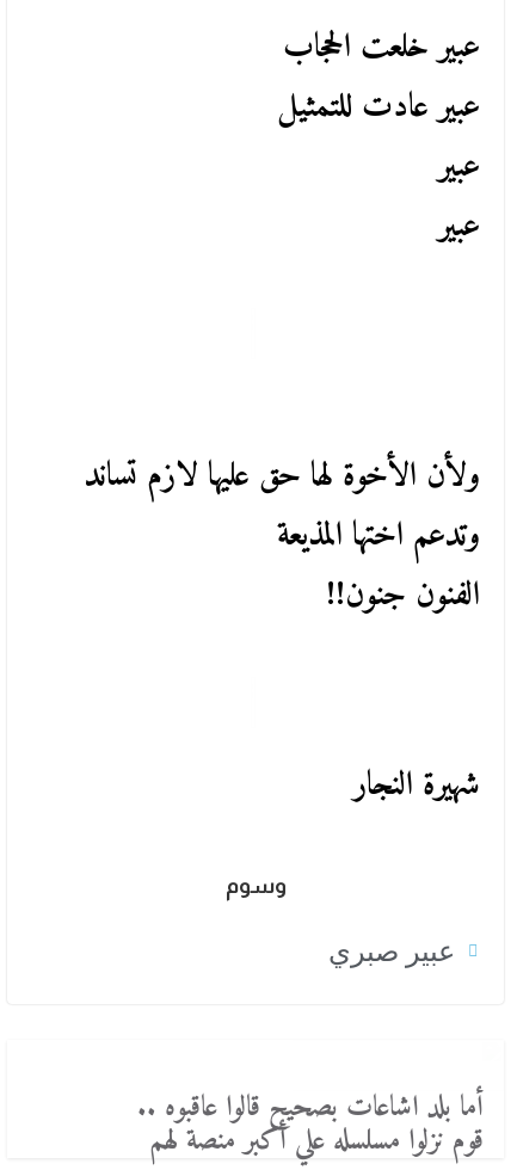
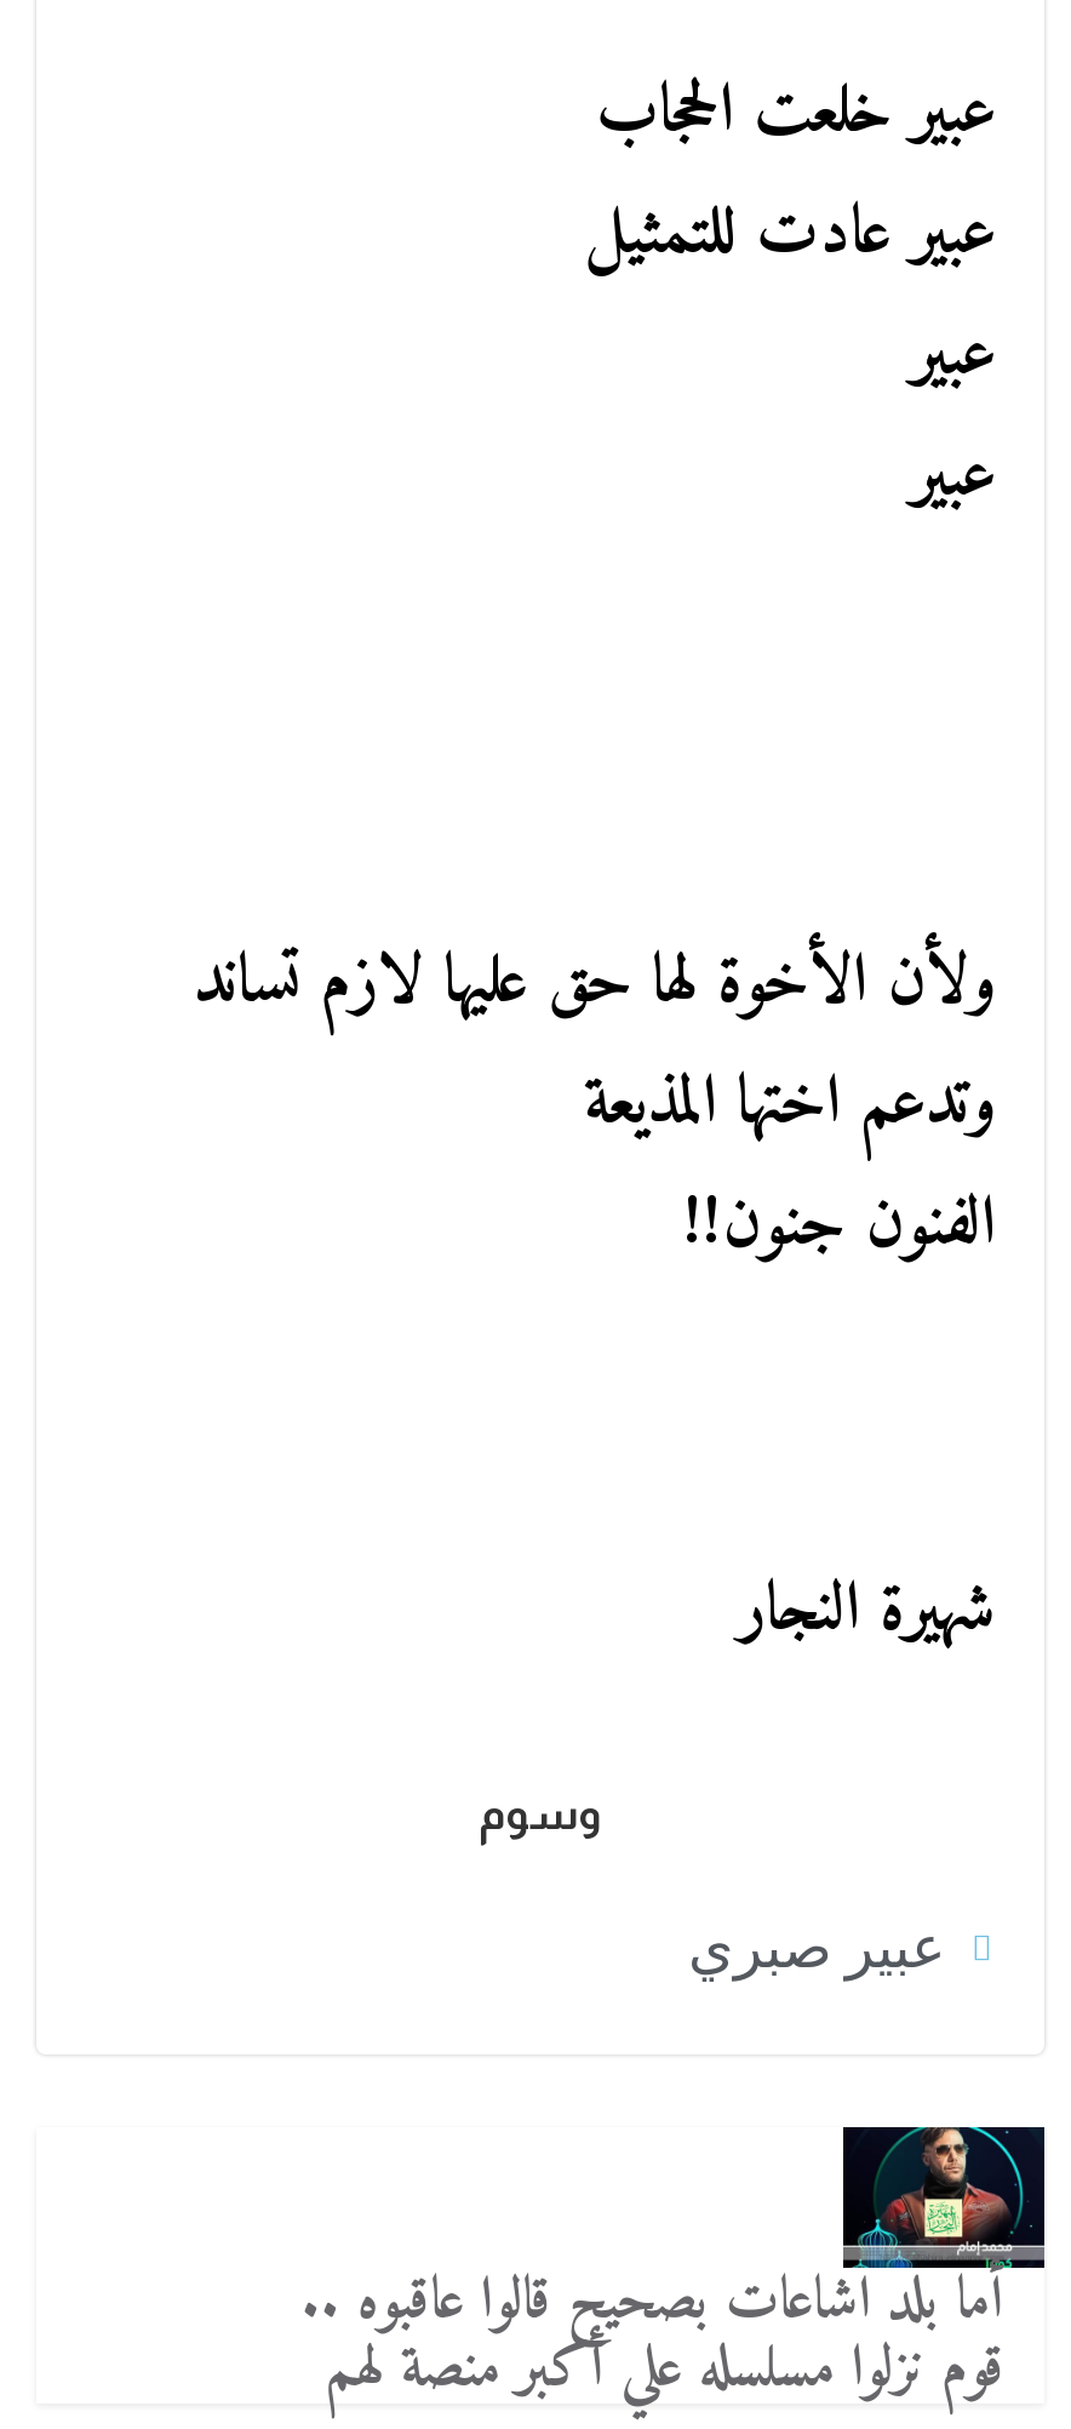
none -> [841,2125,1047,2273] [image]

